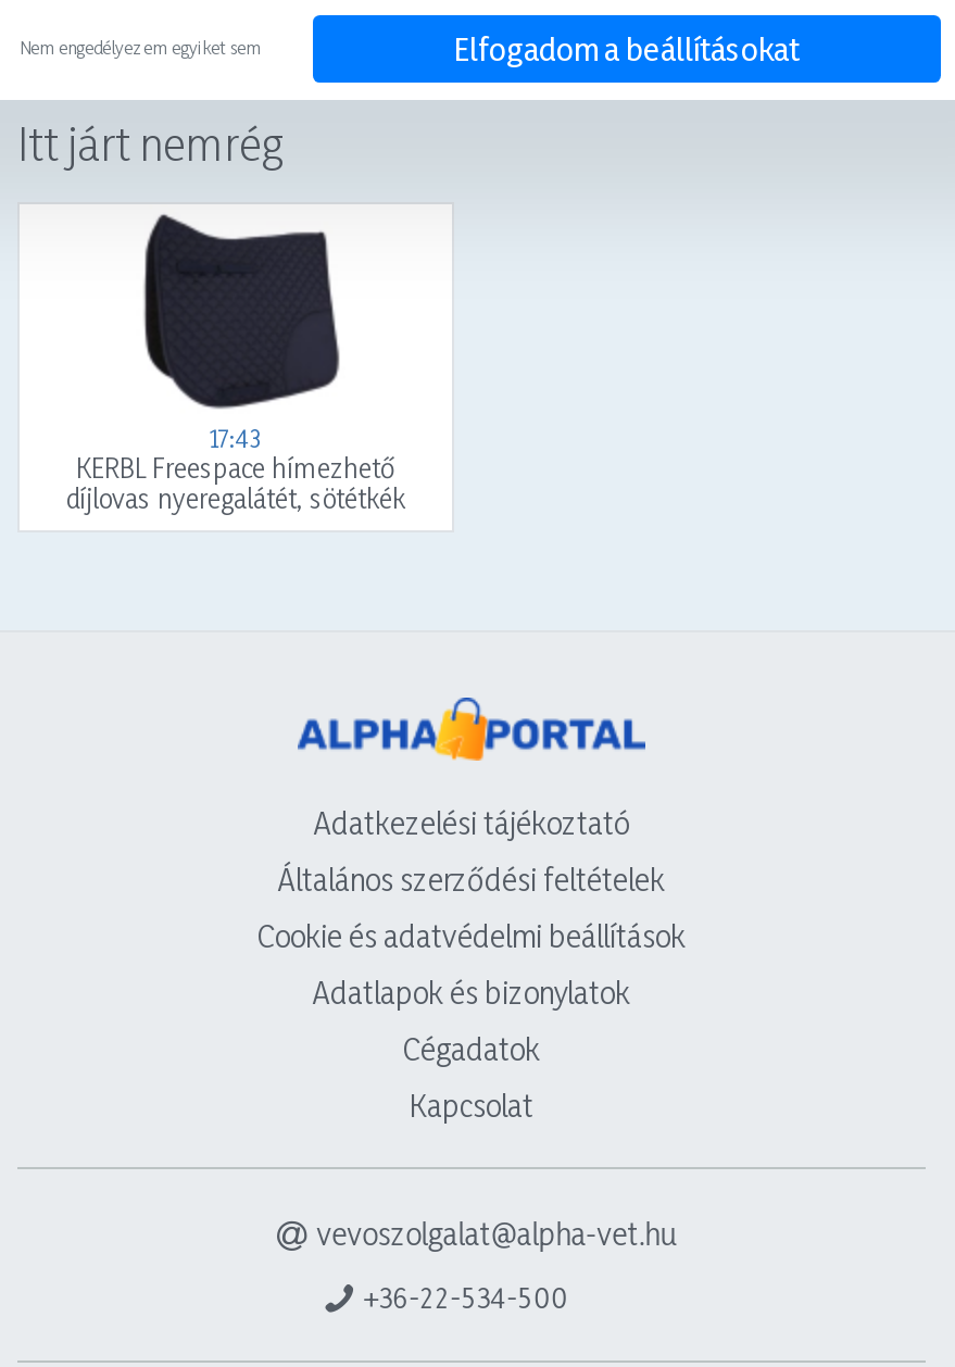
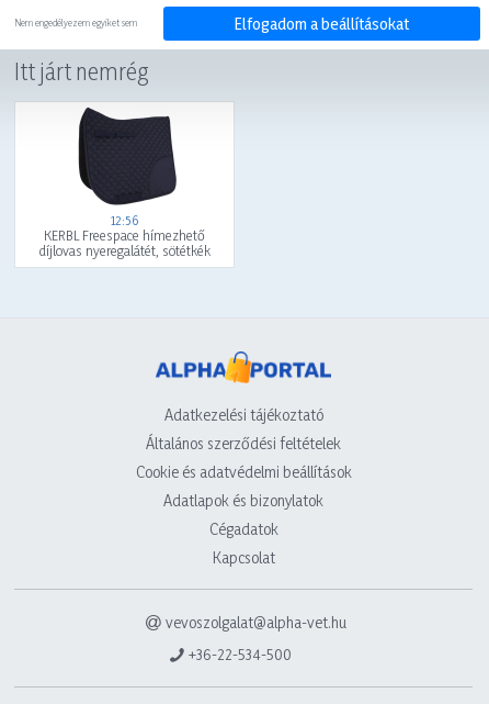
[209,419,263,454] 17:43 -> [110,211,139,228] 12:56

